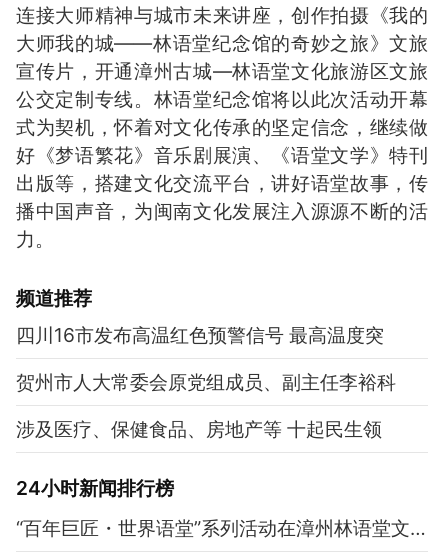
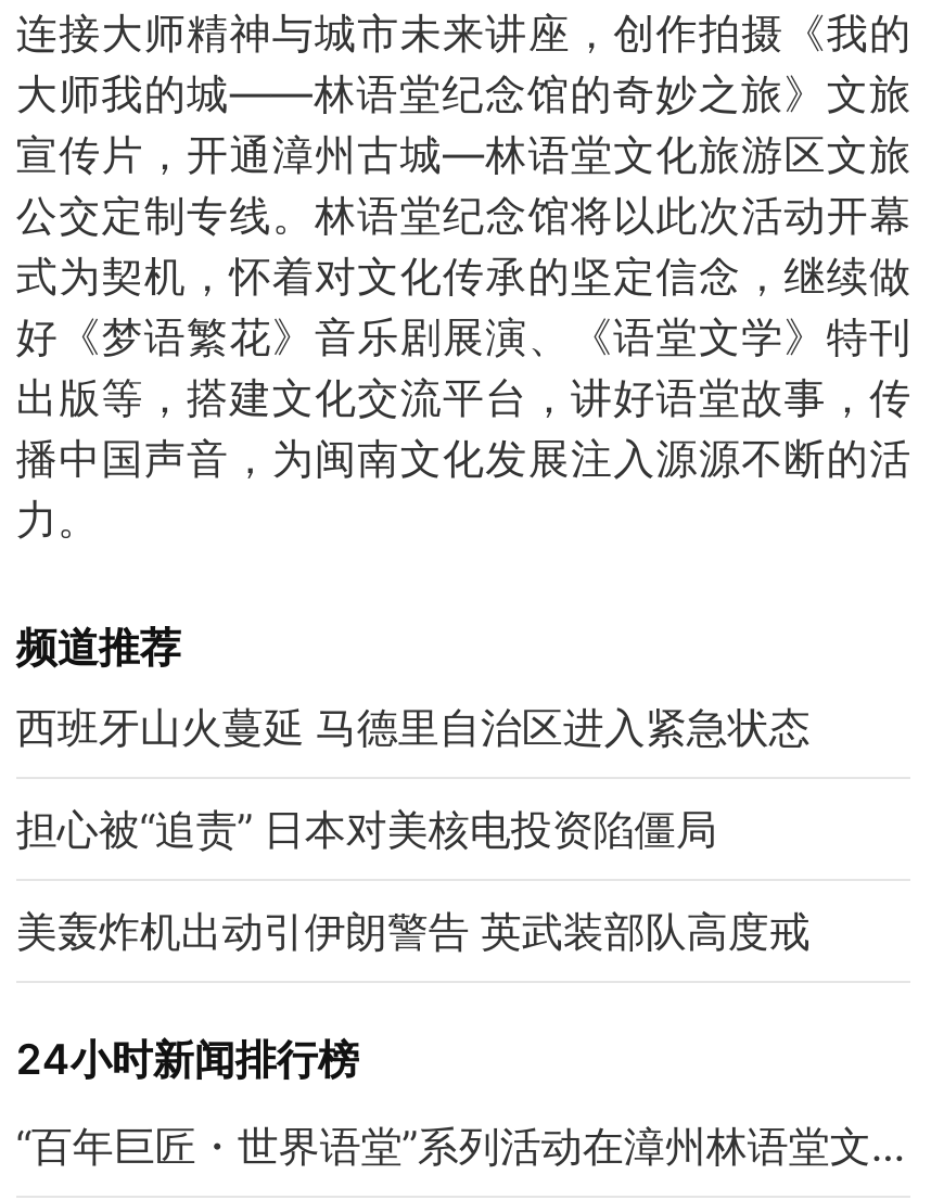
[16,323,384,347] 四川16市发布高温红色预警信号 最高温度突 -> [16,701,810,753] 西班牙山火蔓延 马德里自治区进入紧急状态
[16,370,396,394] 贺州市人大常委会原党组成员、副主任李裕科 -> [16,803,717,855] 担心被“追责” 日本对美核电投资陷僵局
[16,417,382,441] 涉及医疗、保健食品、房地产等 十起民生领 -> [16,904,810,957] 美轰炸机出动引伊朗警告 英武装部队高度戒

